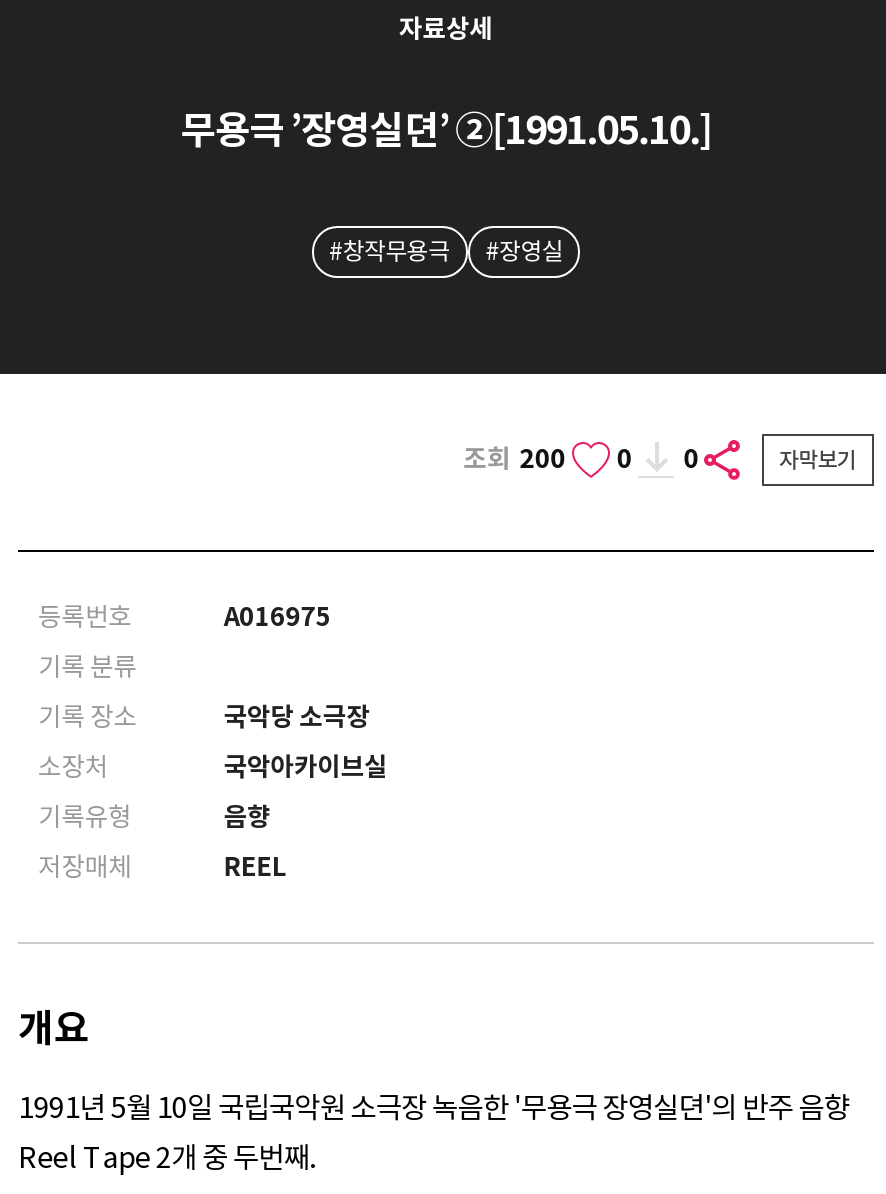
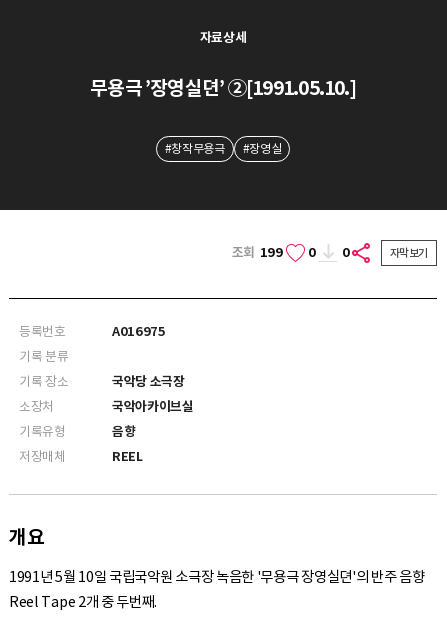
[463,443,699,477] 조회 200 0 0 -> [232,244,349,261] 조회 199 0 0

